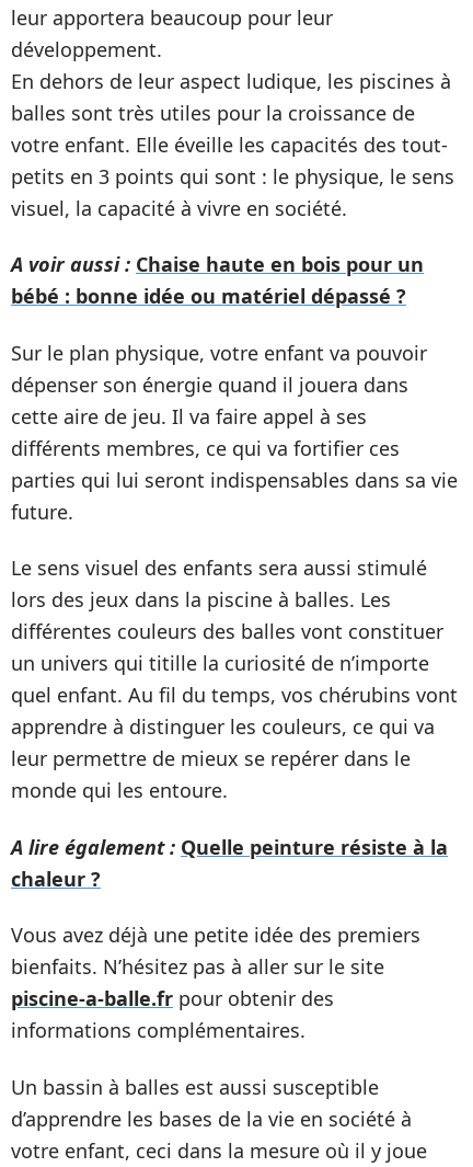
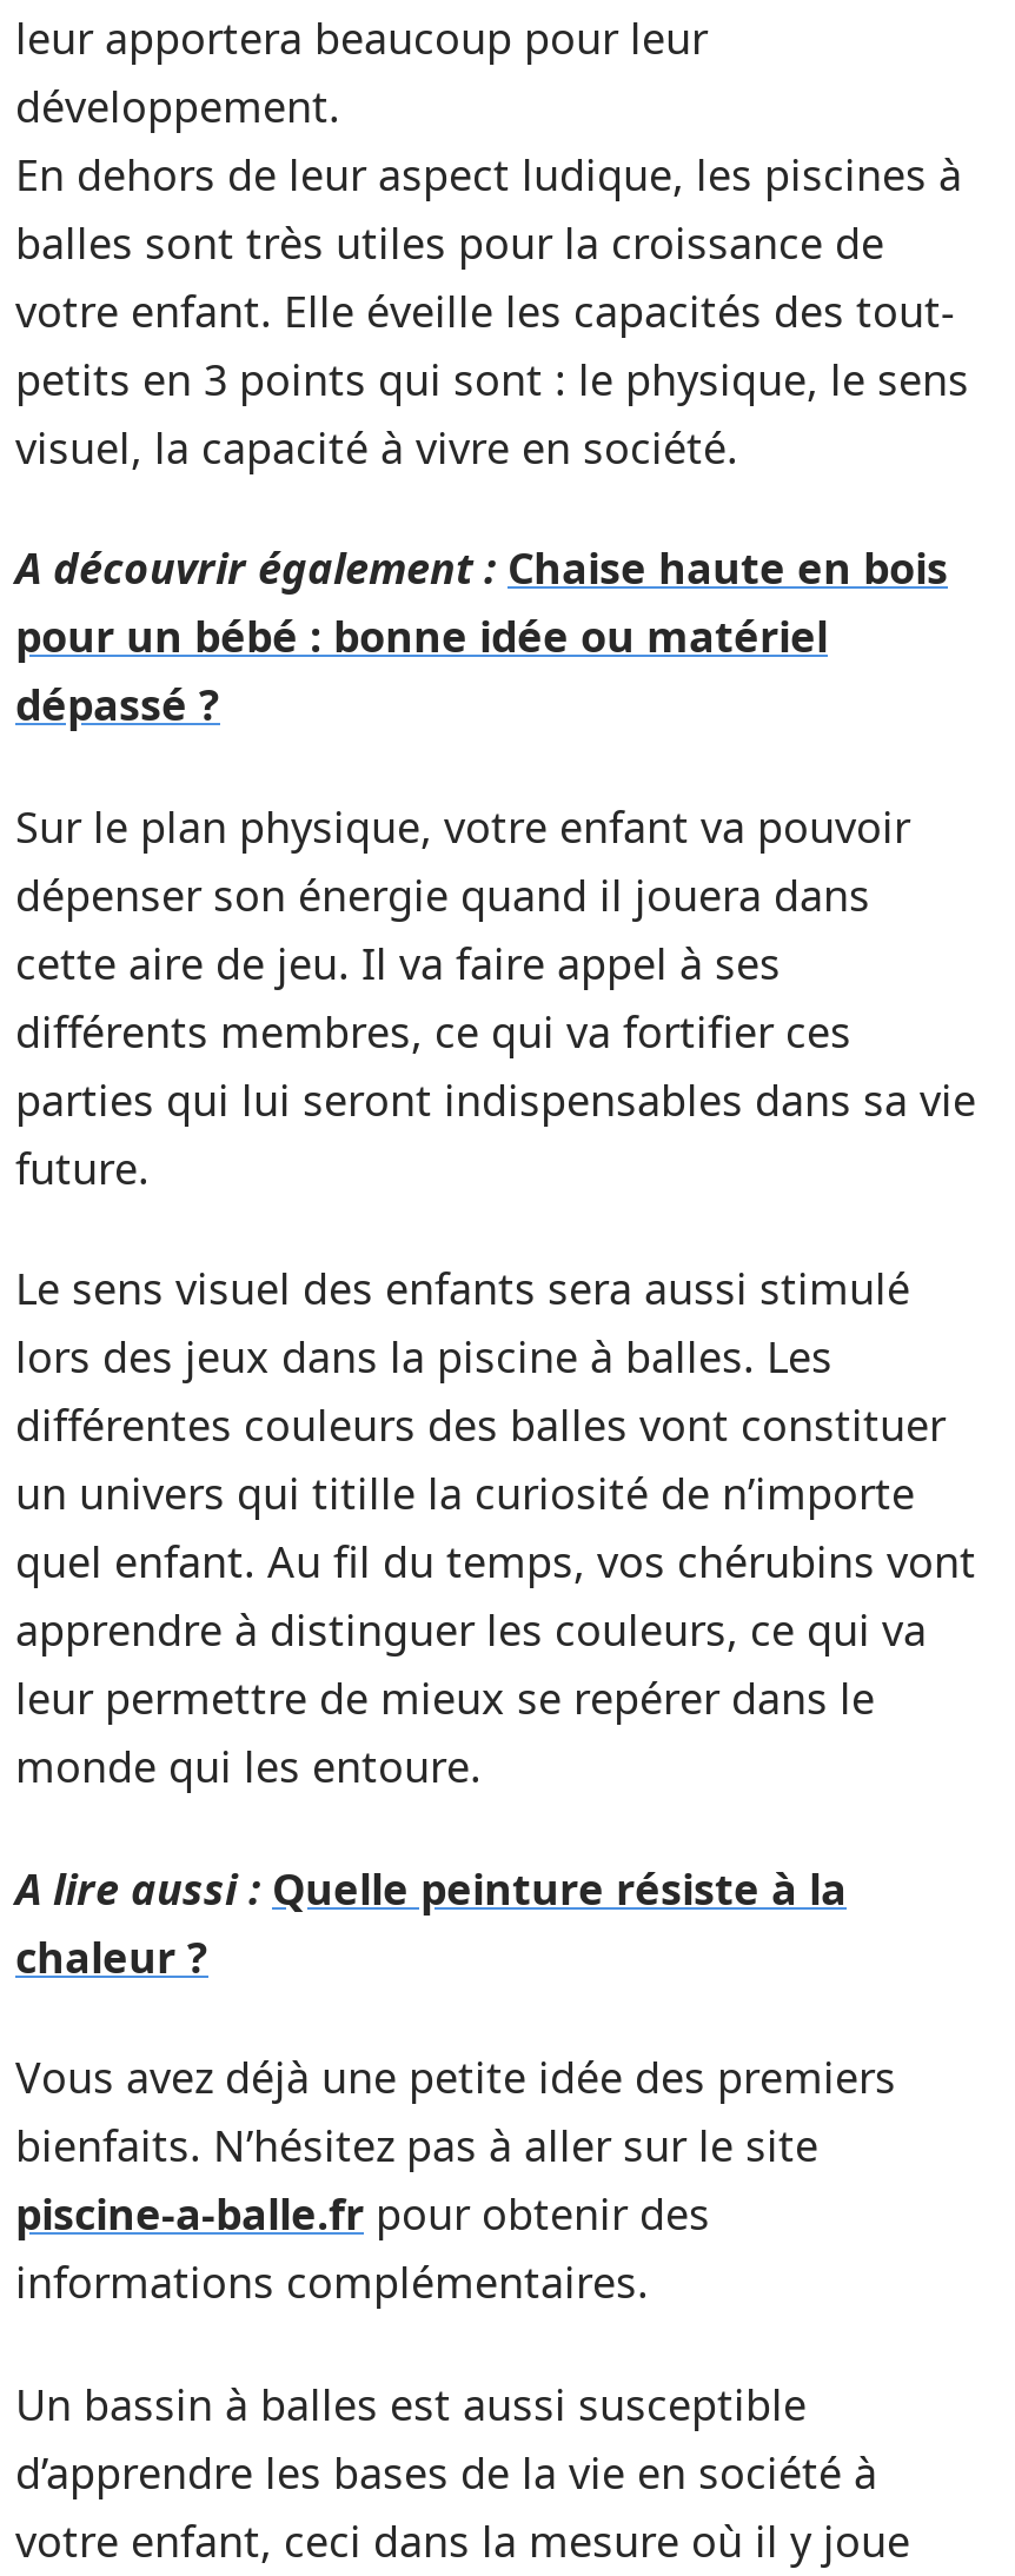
[11,251,424,309] A voir aussi : Chaise haute en bois pour un | bébé : bonne idée ou matériel dépassé ? -> [15,539,948,732] A découvrir également : Chaise haute en bois | pour un bébé : bonne idée ou matériel | dépassé ?
[11,833,448,860] A lire également : Quelle peinture résiste à la -> [15,1859,847,1916] A lire aussi : Quelle peinture résiste à la

